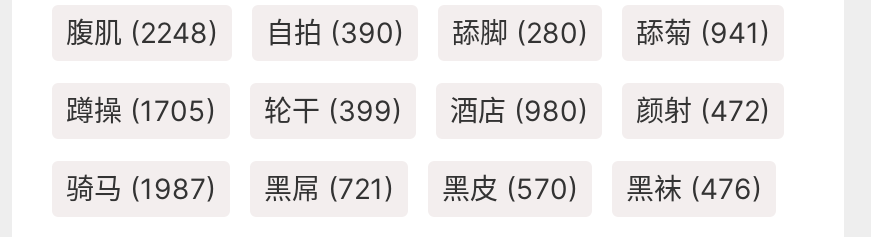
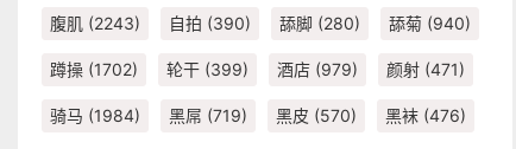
[66,16,218,50] 腹肌(2248) -> [50,13,140,33] 腹肌(2243)
[636,16,770,50] 舔菊(941) -> [389,13,471,33] 舔菊(940)
[66,94,216,128] 蹲操(1705) -> [50,59,138,80] 蹲操(1702)
[450,94,588,128] 酒店(980) -> [277,59,358,80] 酒店(979)
[636,94,770,128] 颜射(472) -> [386,59,465,80] 颜射(471)
[66,172,216,206] 骑马(1987) -> [50,106,140,126] 骑马(1984)
[264,172,394,206] 黑屌(721) -> [169,106,247,126] 黑屌(719)

